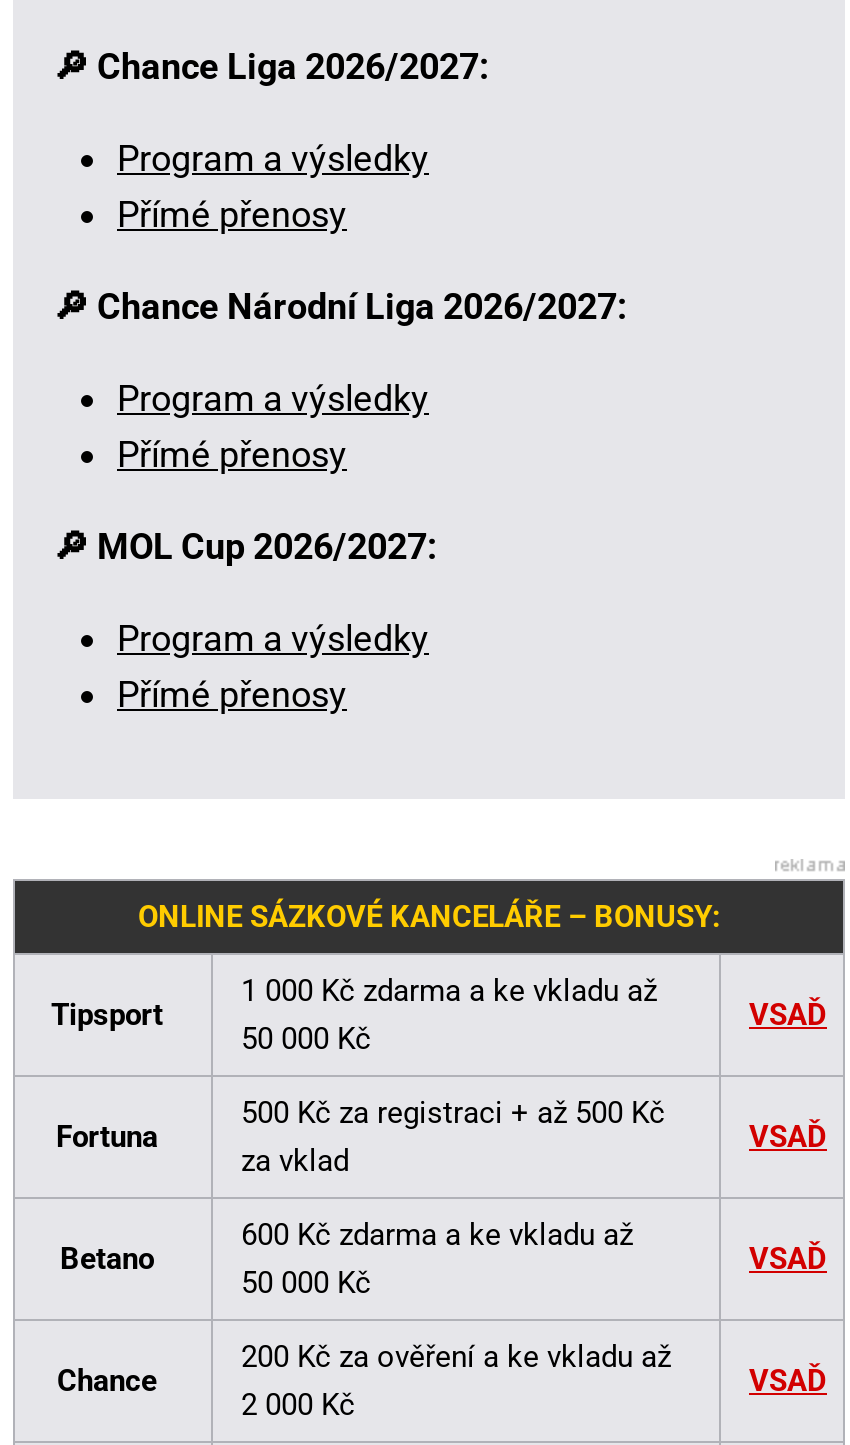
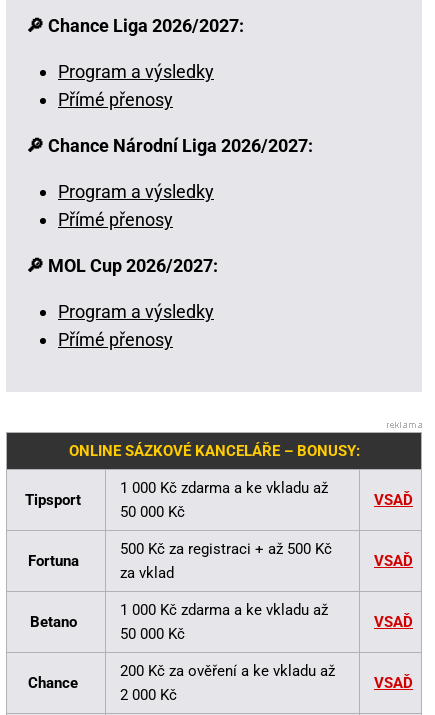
[241,1217,633,1253] 600 Kč zdarma a ke vkladu až -> [120,601,328,619] 1 000 Kč zdarma a ke vkladu až

